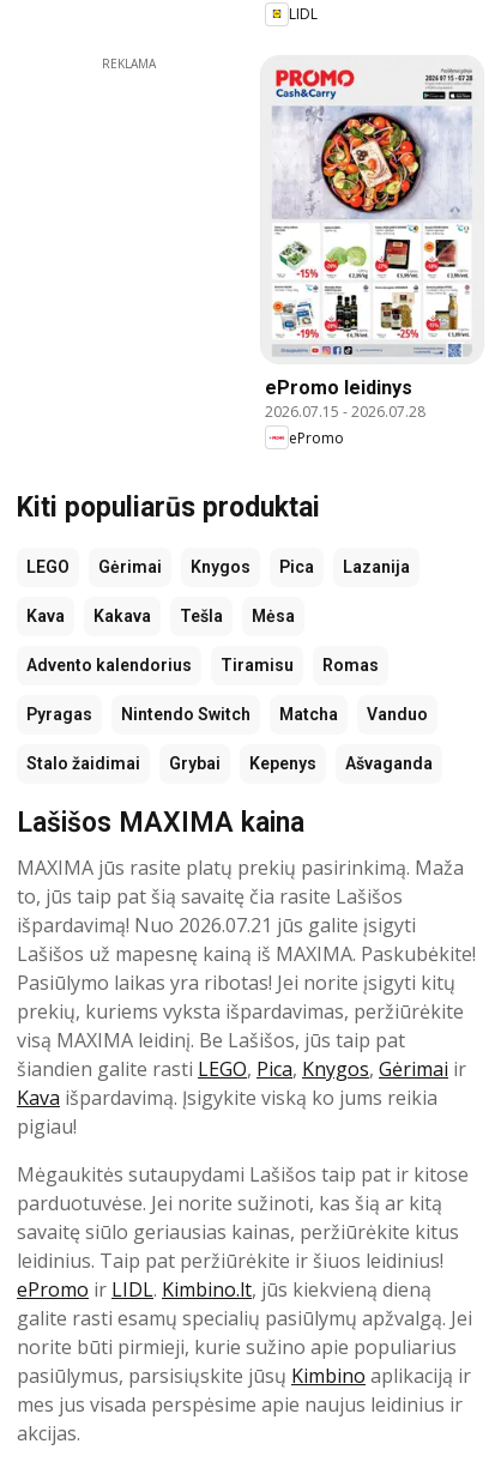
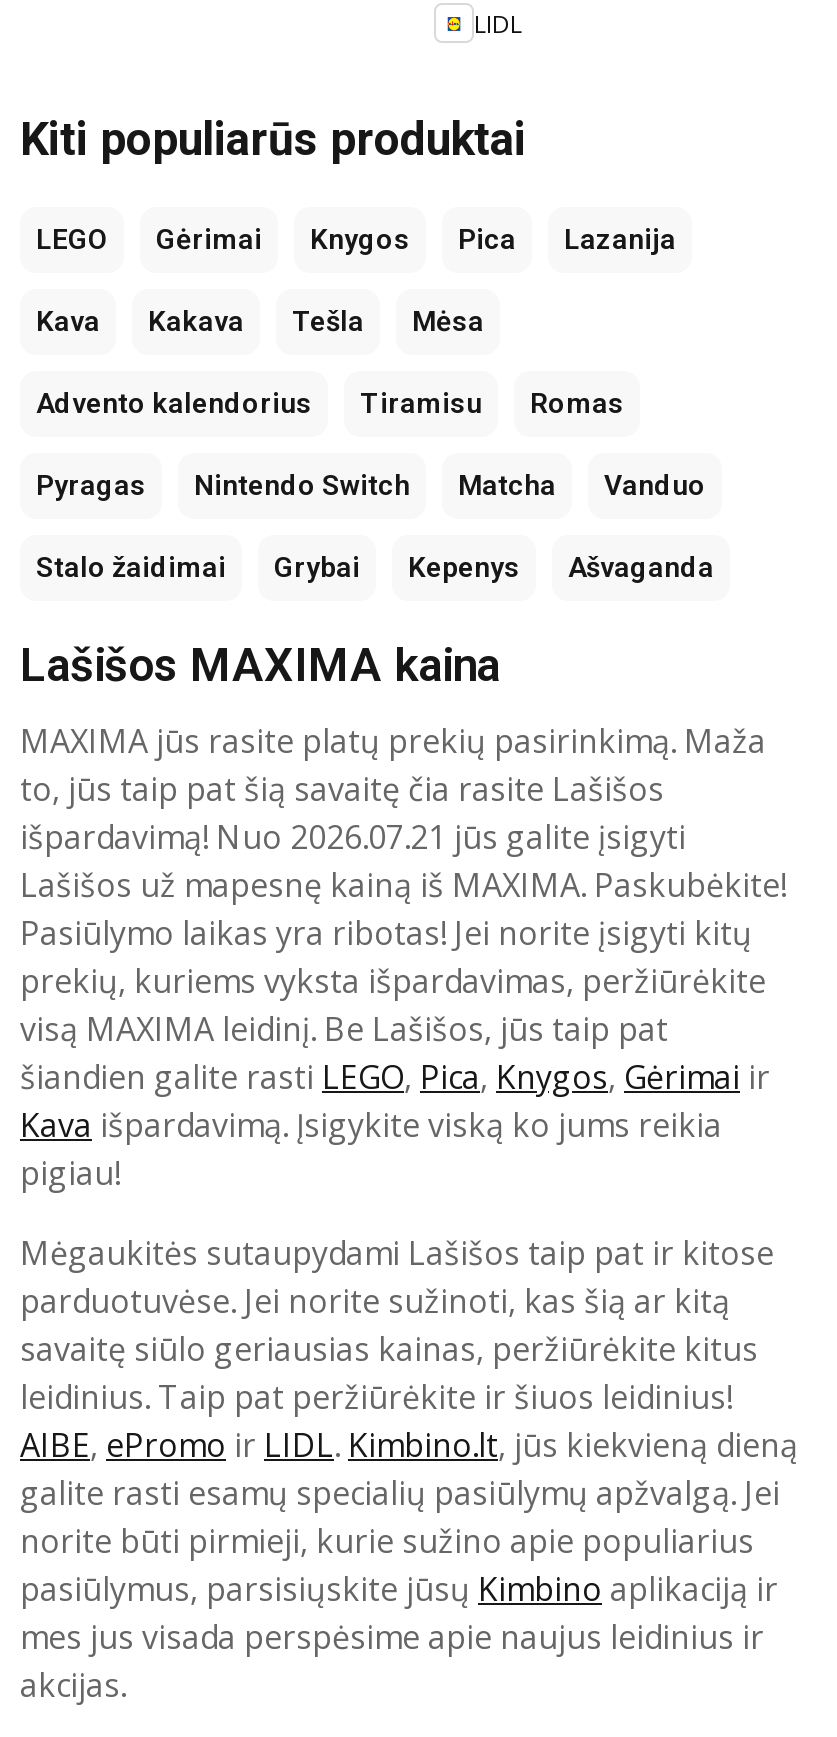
[102,55,156,71] REKLAMA -> none
[265,67,475,448] [image] | ePromo leidinys | 2026.07.15 - 2026.07.28 | ePromo -> none
[17,1277,431,1303] ePromo ir LIDL. Kimbino.lt, jūs kiekvieną dieną -> [20,1423,798,1467] AIBE, ePromo ir LIDL. Kimbino.lt, jūs kiekvieną dieną

